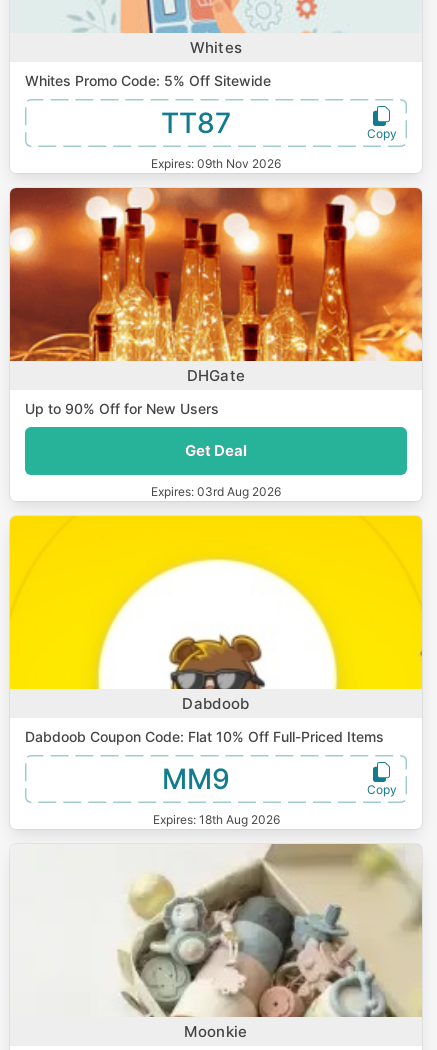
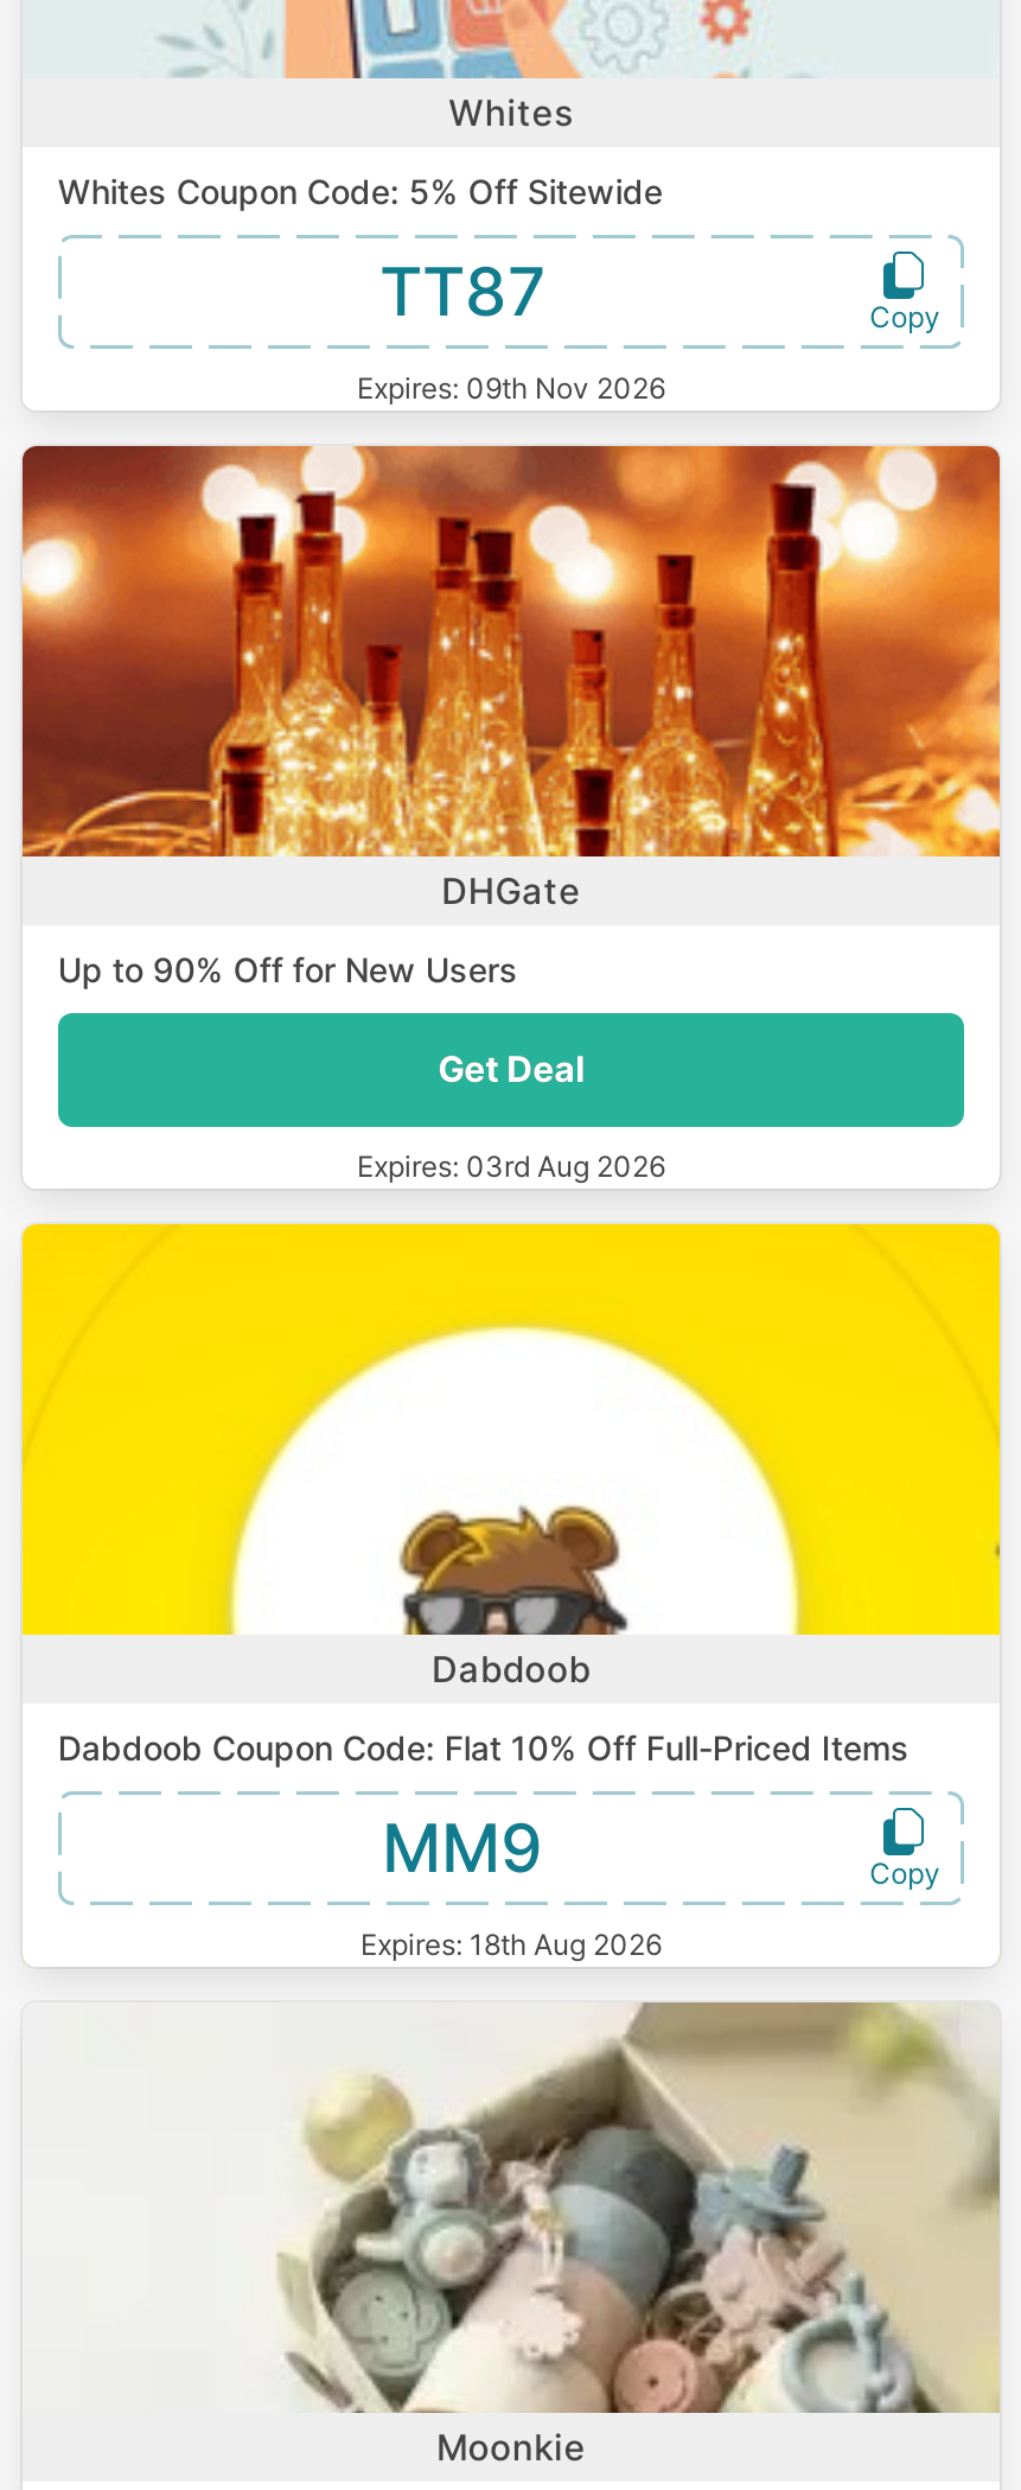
[25,72,271,89] Whites Promo Code: 5% Off Sitewide -> [58,171,663,211] Whites Coupon Code: 5% Off Sitewide

